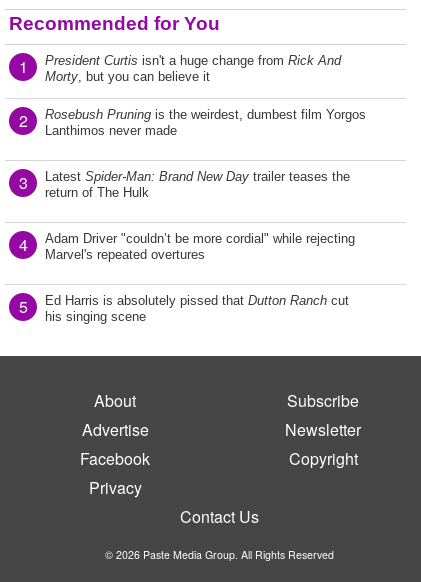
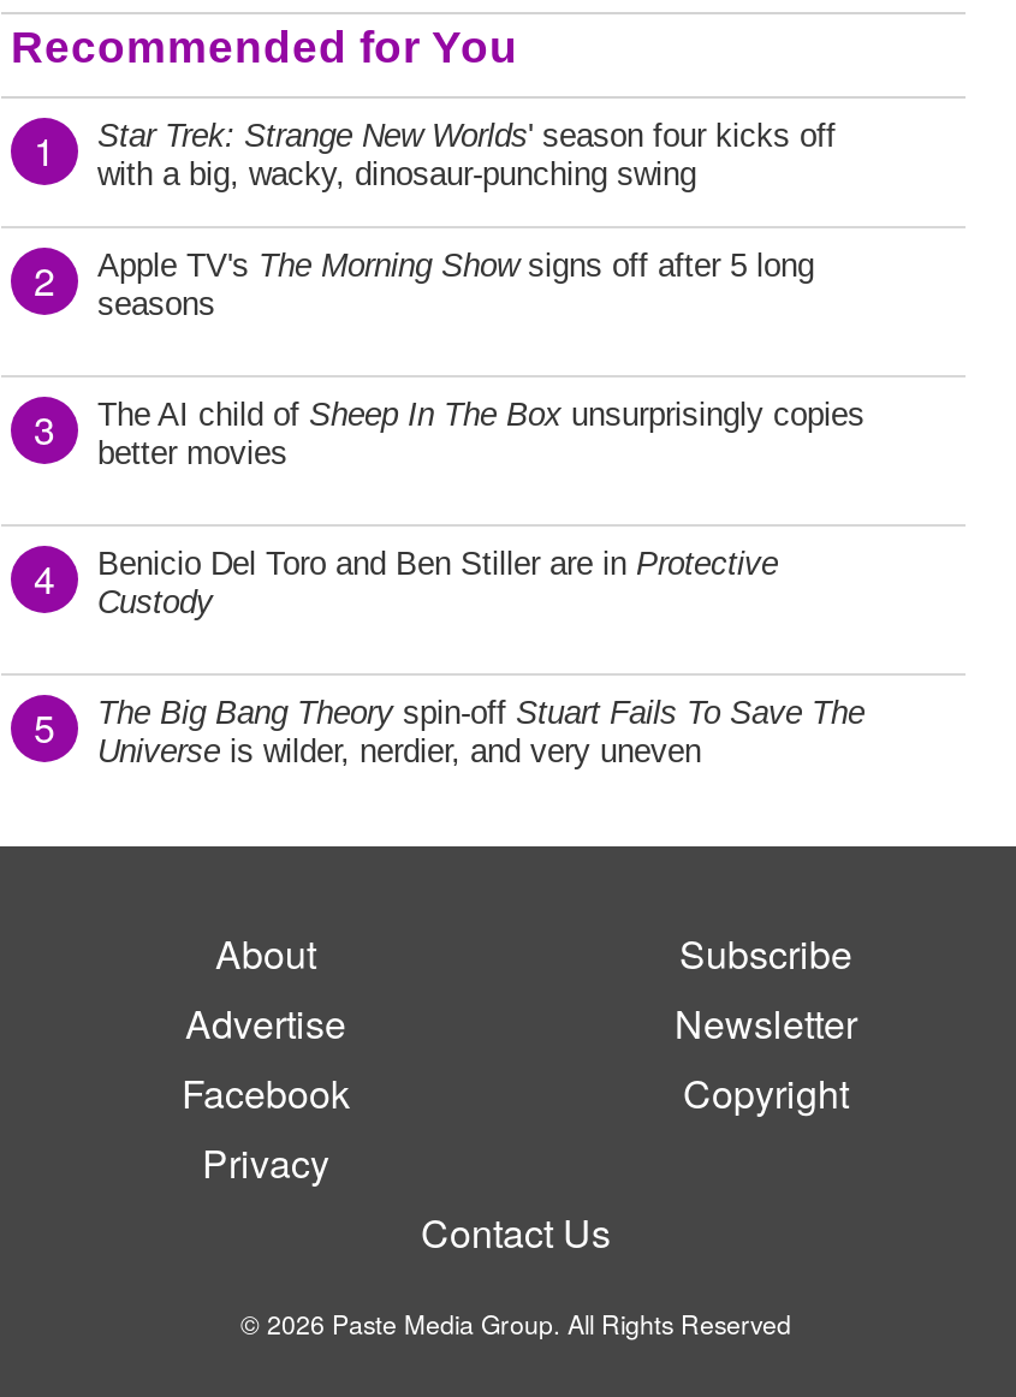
[45,53,341,84] President Curtis isn't a huge change from Rick And | Morty, but you can believe it -> [97,118,836,192] Star Trek: Strange New Worlds ' season four kicks off | with a big, wacky, dinosaur-punching swing
[45,107,366,138] Rosebush Pruning is the weirdest, dumbest film Yorgos | Lanthimos never made -> [97,248,814,322] Apple TV's The Morning Show signs off after 5 long | seasons
[45,169,350,200] Latest Spider-Man: Brand New Day trailer teases the | return of The Hulk -> [97,397,865,471] The AI child of Sheep In The Box unsurprisingly copies | better movies
[45,231,355,262] Adam Driver "couldn’t be more cordial" while rejecting | Marvel's repeated overtures -> [97,546,778,620] Benicio Del Toro and Ben Stiller are in Protective | Custody
[45,293,349,324] Ed Harris is absolutely pissed that Dutton Ranch cut | his singing scene -> [97,695,865,769] The Big Bang Theory spin-off Stuart Fails To Save The | Universe is wilder, nerdier, and very uneven

